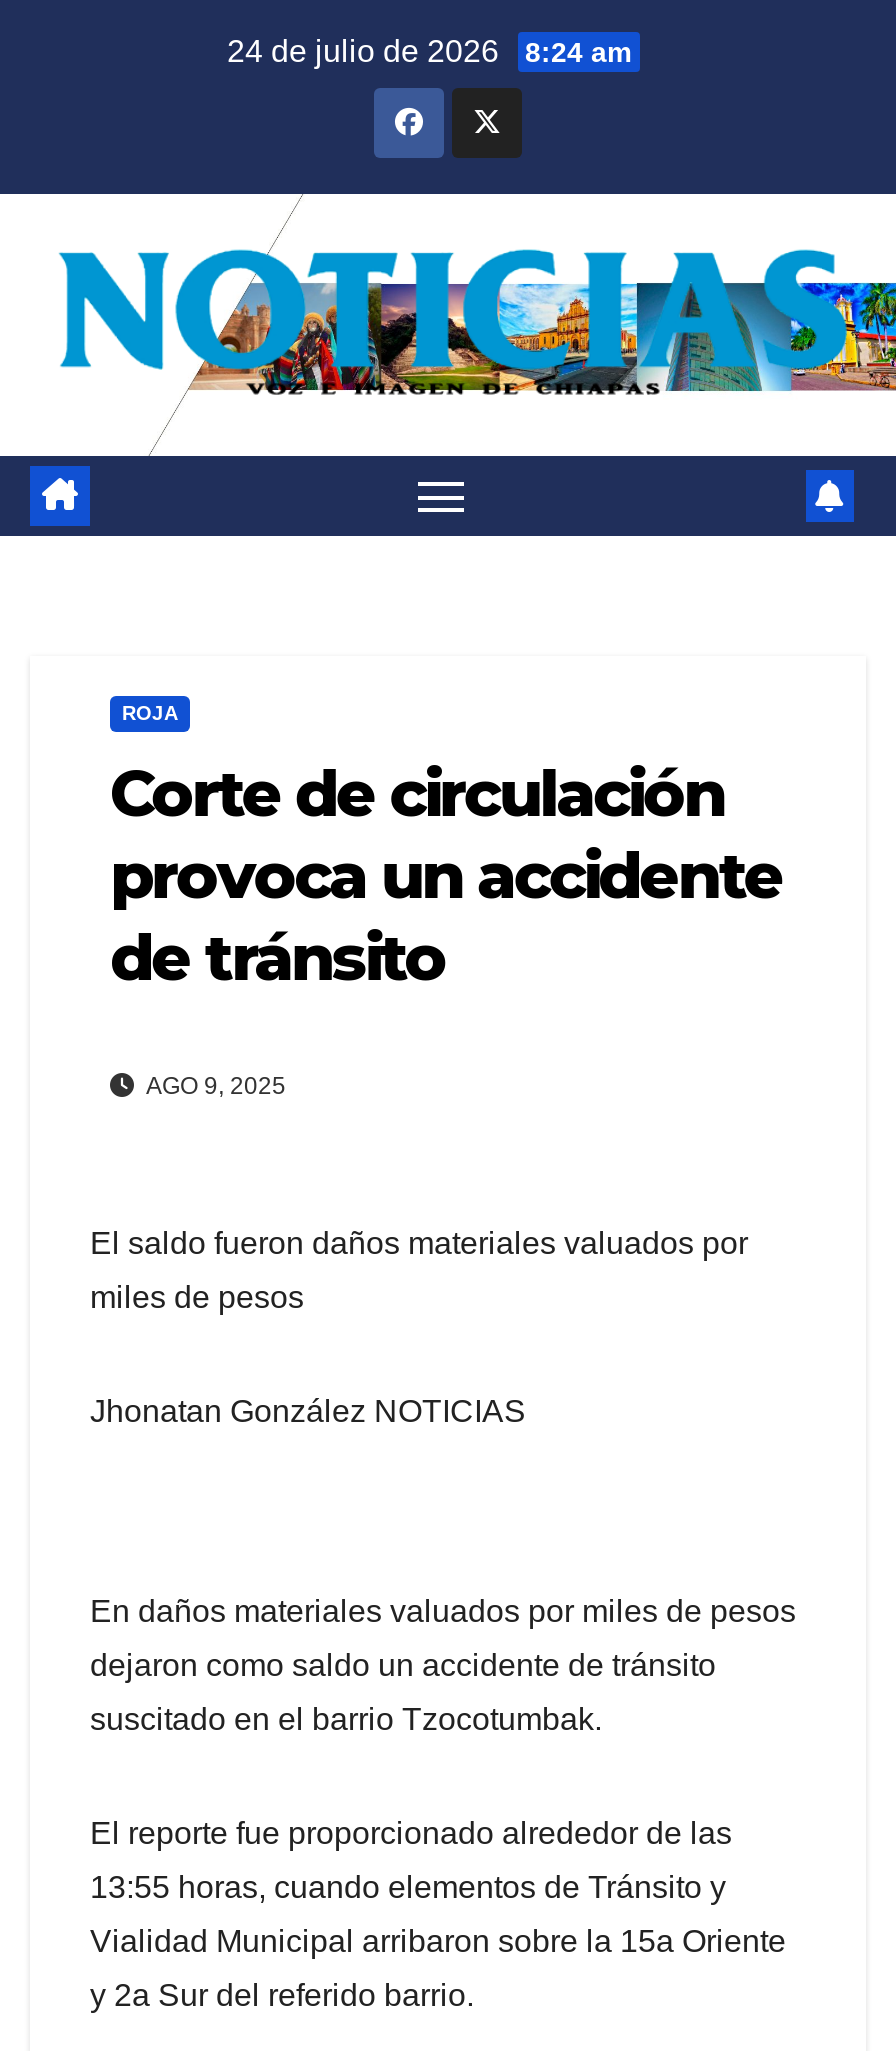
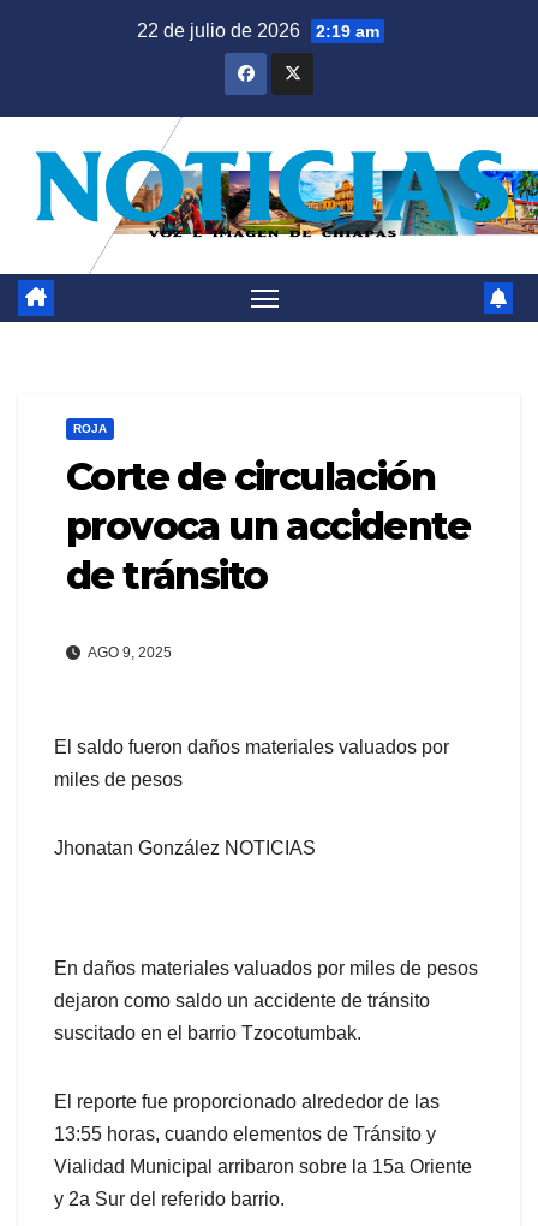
[227,34,631,68] 24 de julio de 2026 8:24 am -> [136,20,379,41] 22 de julio de 2026 2:19 am

